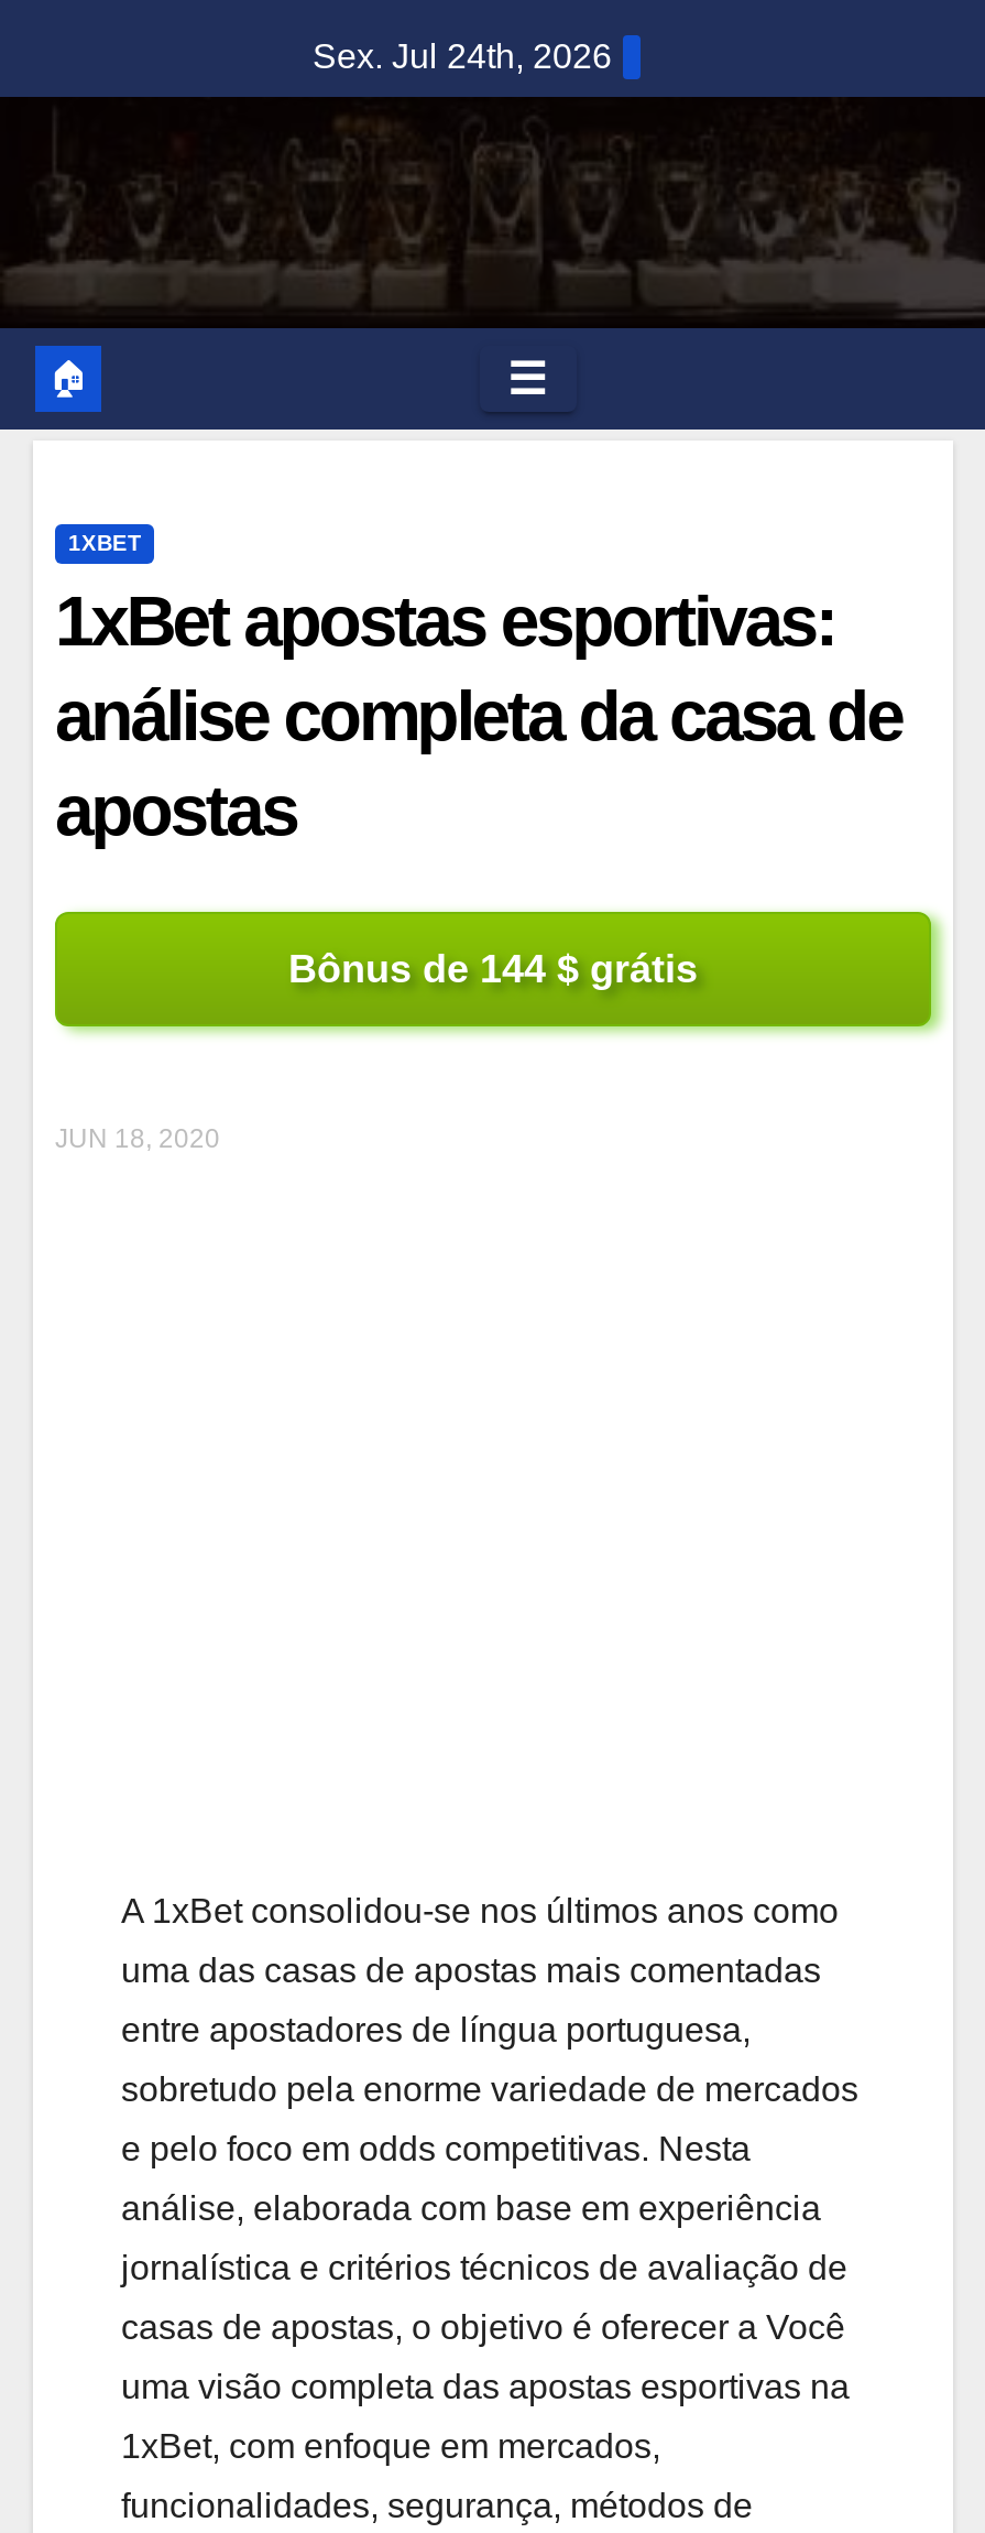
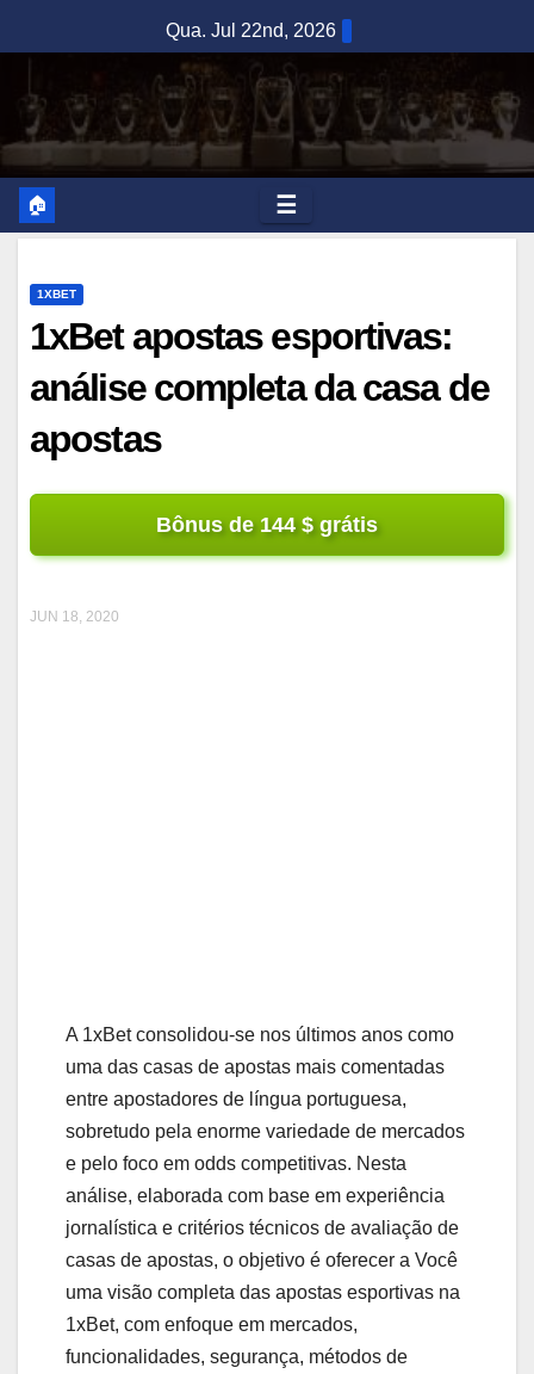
[313,37,612,75] Sex. Jul 24th, 2026 -> [165,20,336,41] Qua. Jul 22nd, 2026

